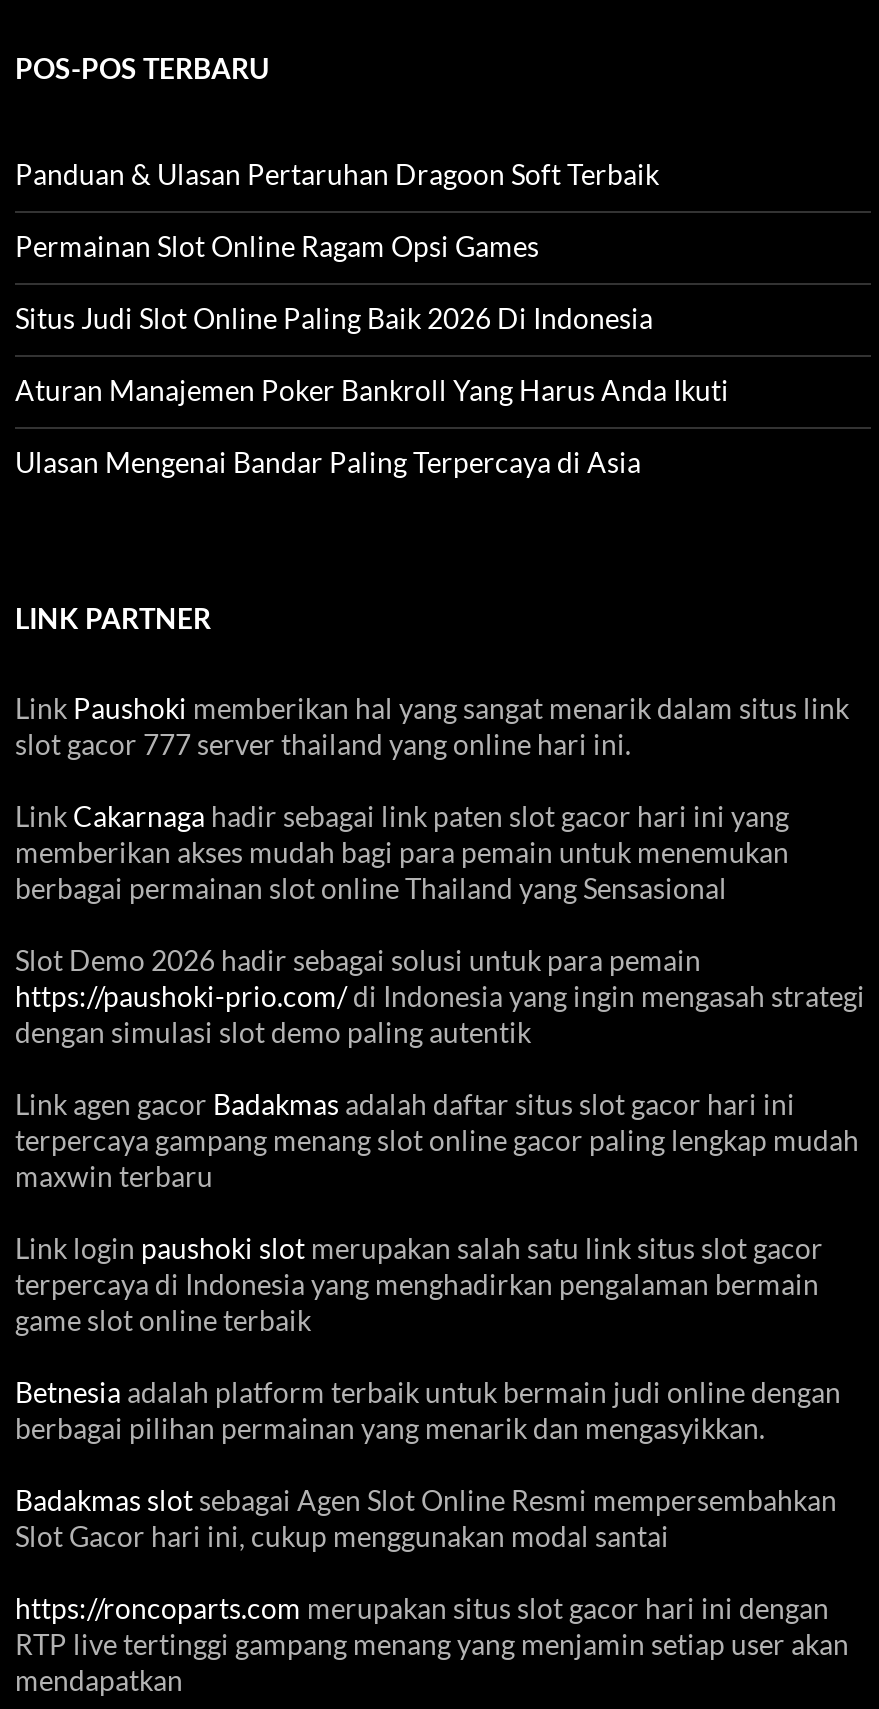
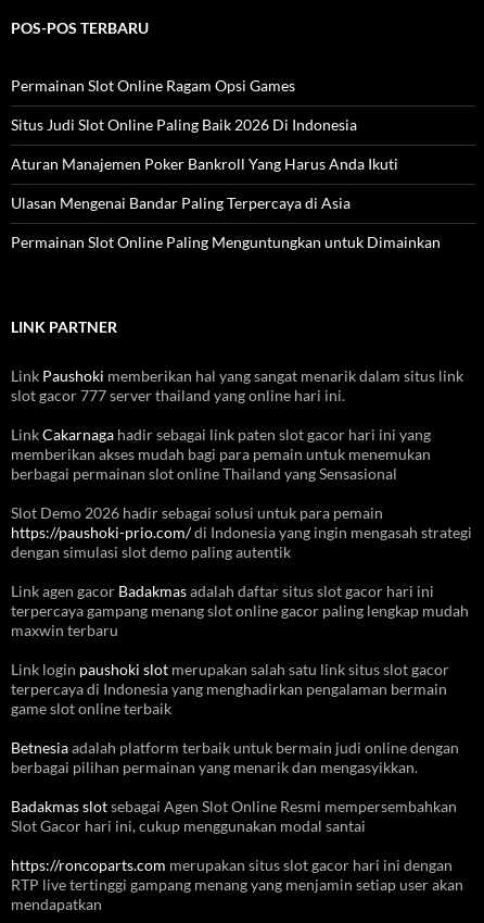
[15,157,659,191] Panduan & Ulasan Pertaruhan Dragoon Soft Terbaik -> none
moved [15,229,729,479] -> [11,76,398,212]: Permainan Slot Online Ragam Opsi Games | Situs Judi Slot Online Paling Baik 2026 Di Indonesia | Aturan Manajemen Poker Bankroll Yang Harus Anda Ikuti | Ulasan Mengenai Bandar Paling Terpercaya di Asia
none -> [11,233,441,251] Permainan Slot Online Paling Menguntungkan untuk Dimainkan

